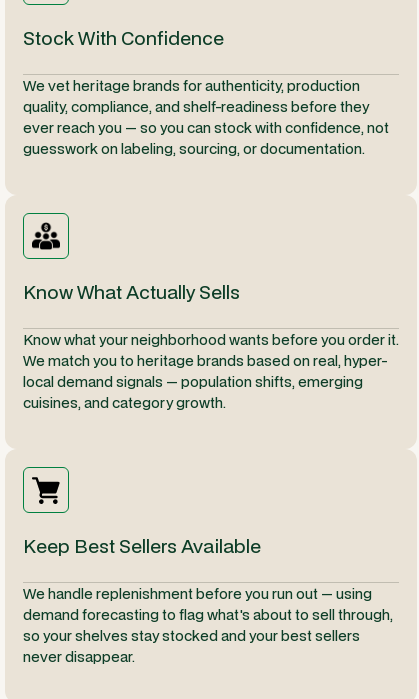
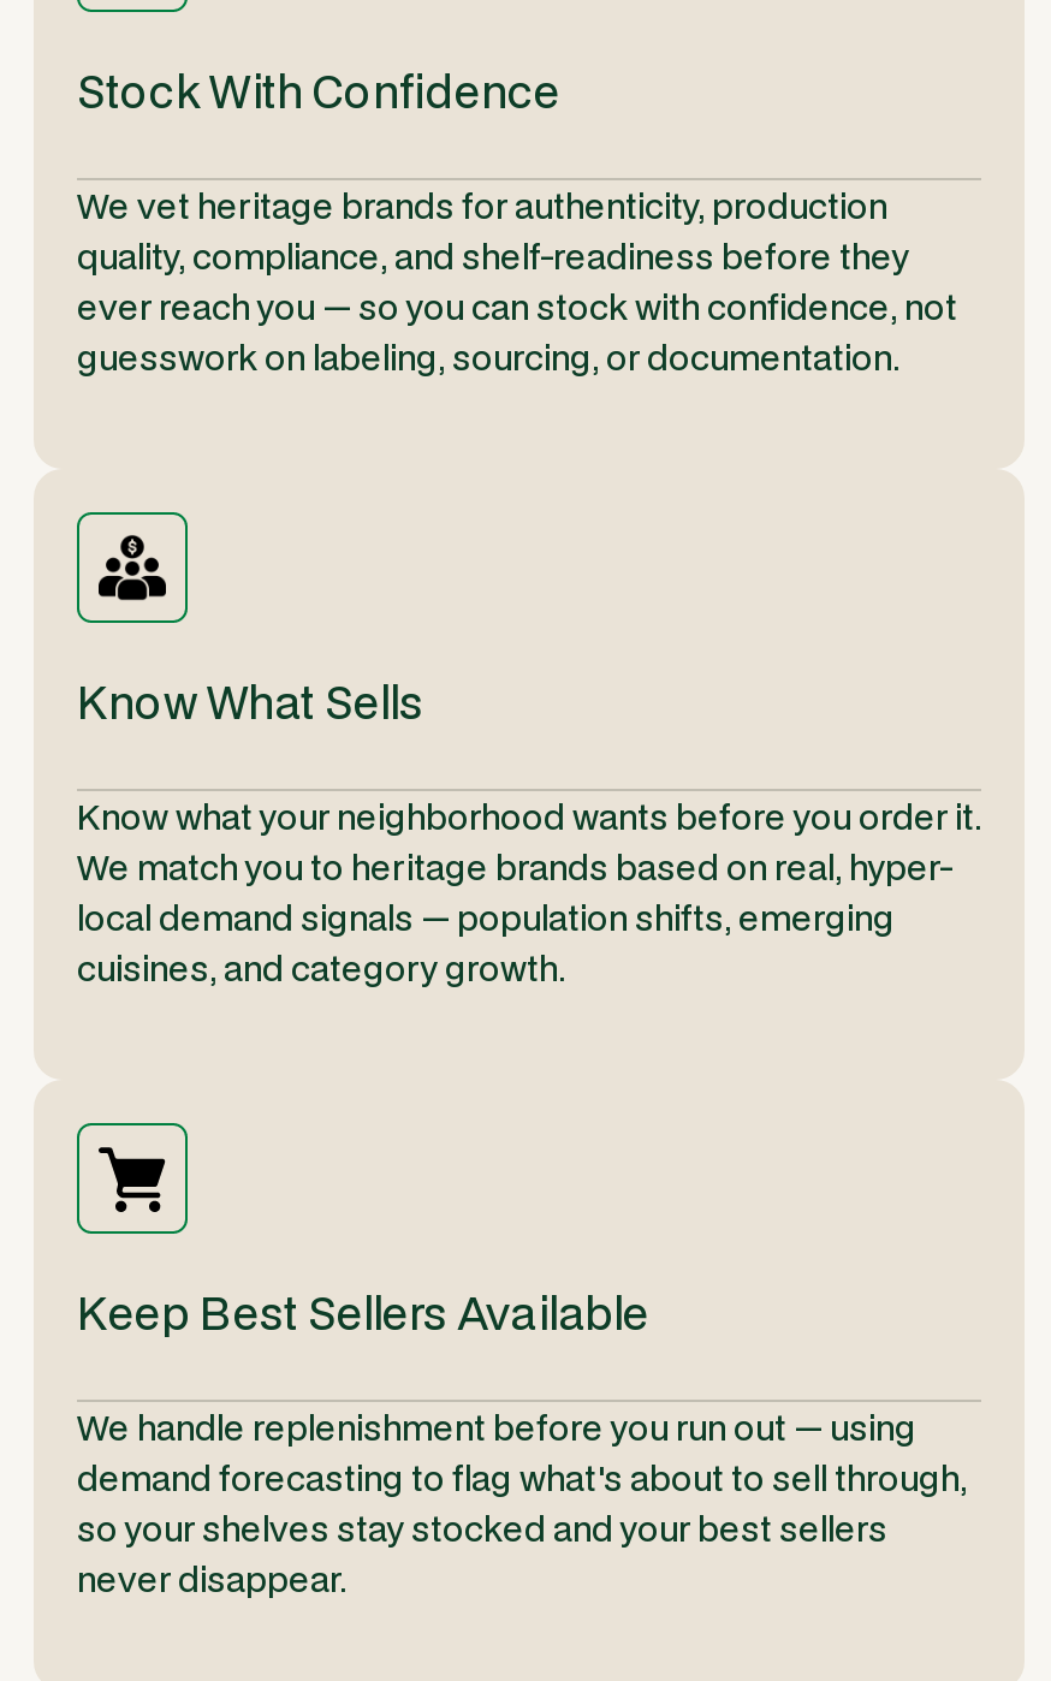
[23,279,240,304] Know What Actually Sells -> [77,670,423,731] Know What Sells

